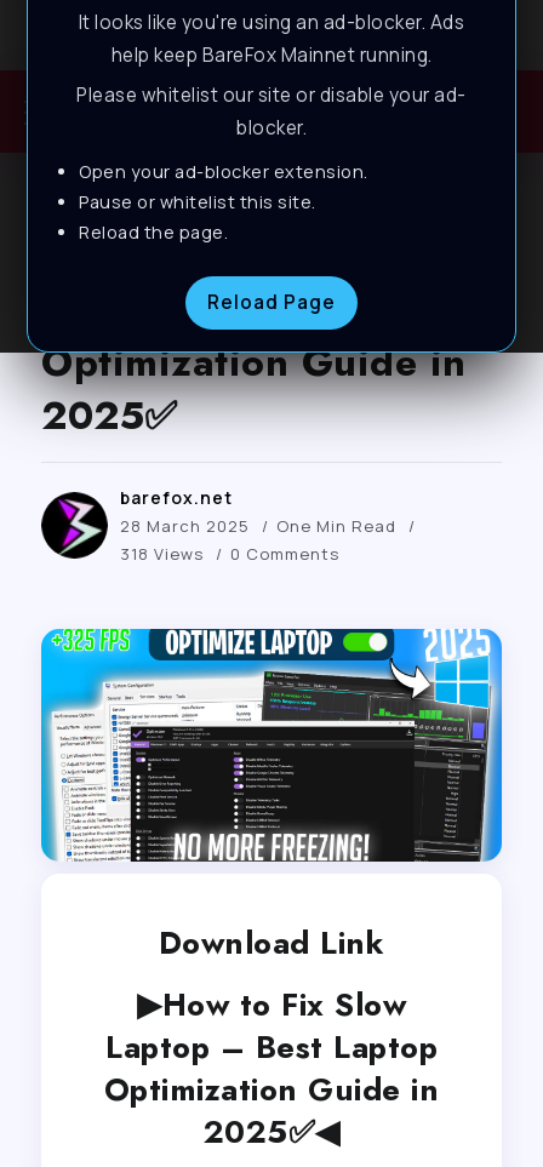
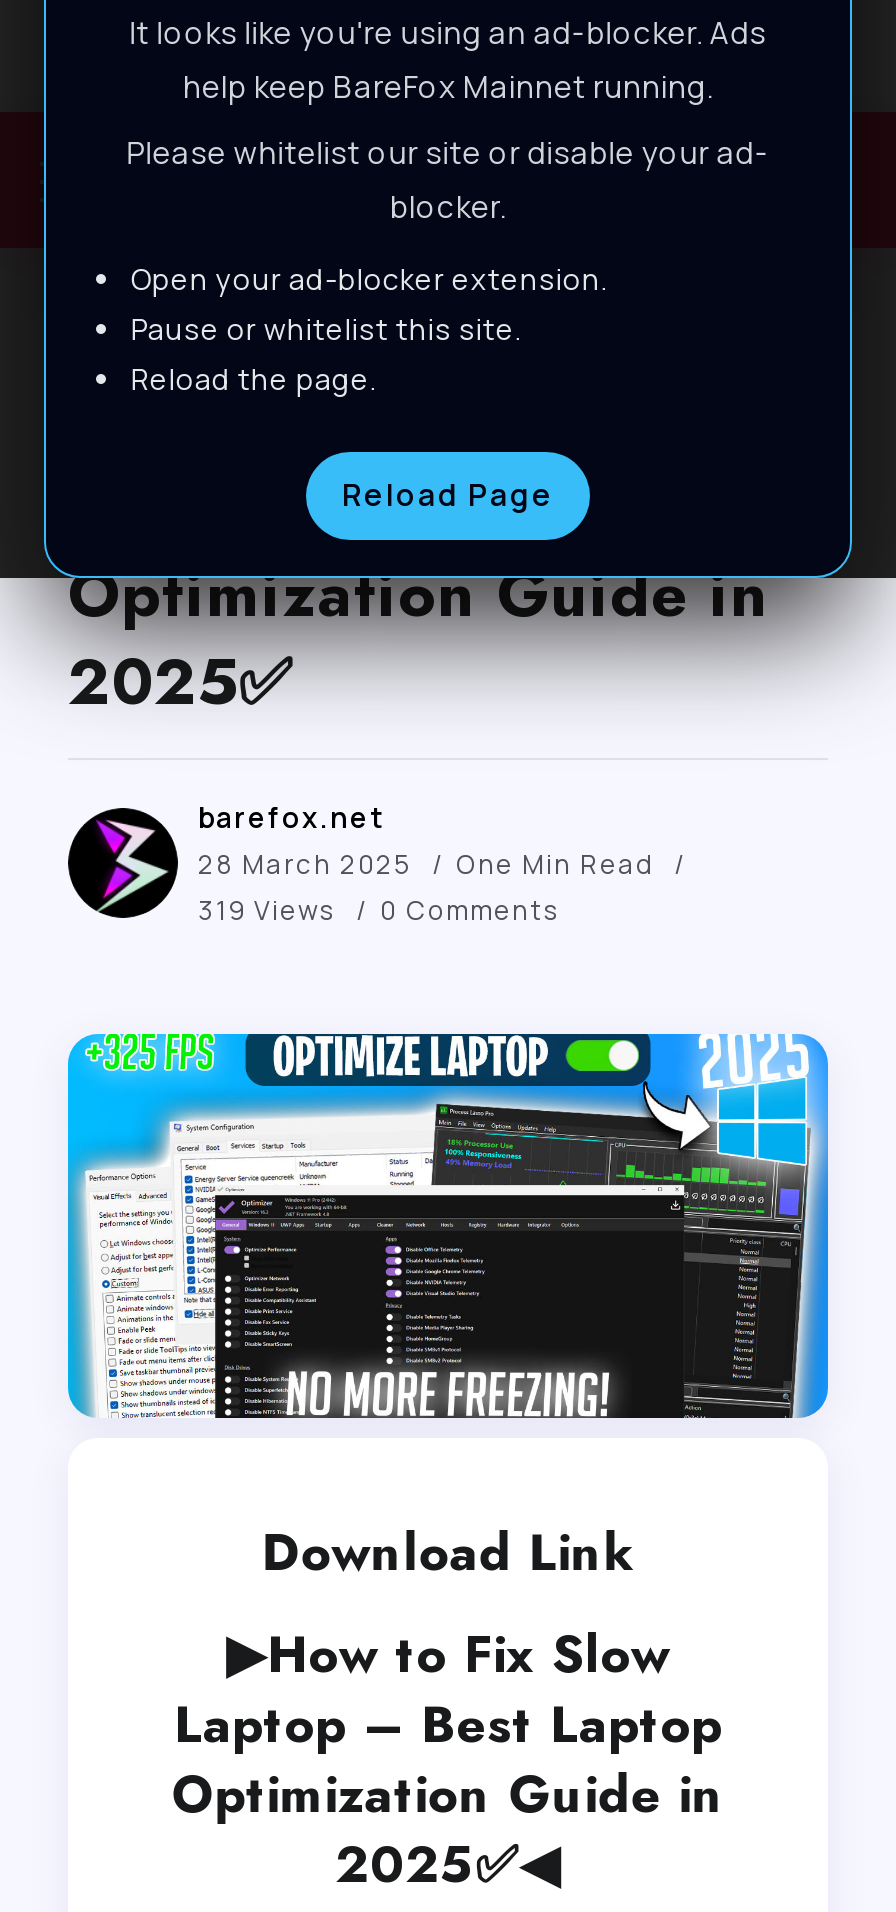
[120,542,339,564] 318 Views 0 Comments -> [198,891,560,927] 319 Views 0 Comments

